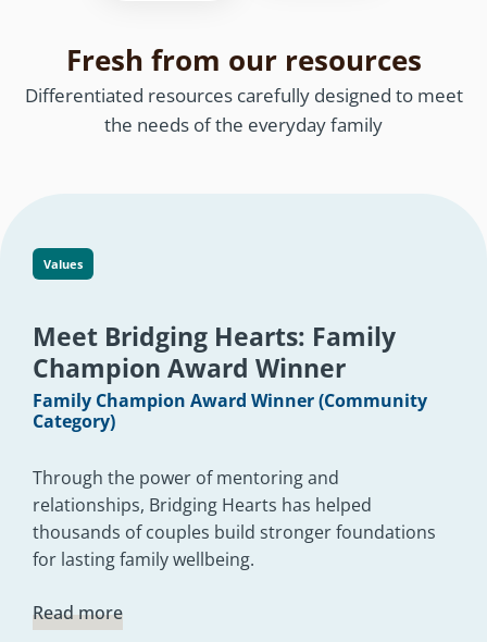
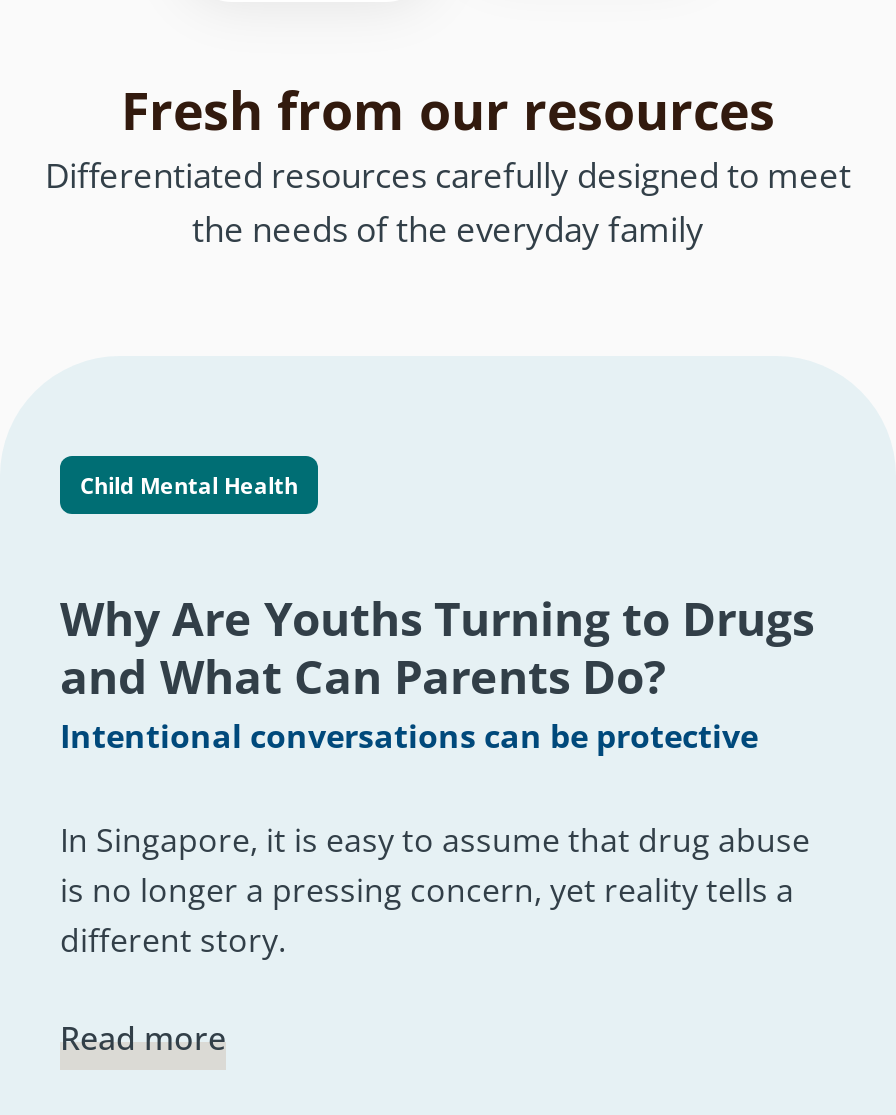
[43,255,83,272] Values -> [80,470,298,500] Child Mental Health
[33,319,427,433] Meet Bridging Hearts: Family | Champion Award Winner | Family Champion Award Winner (Community | Category) -> [60,586,814,758] Why Are Youths Turning to Drugs | and What Can Parents Do? | Intentional conversations can be protective
[33,466,436,571] Through the power of mentoring and | relationships, Bridging Hearts has helped | thousands of couples build stronger foundations | for lasting family wellbeing. -> [60,818,810,962] In Singapore, it is easy to assume that drug abuse | is no longer a pressing concern, yet reality tells a | different story.

